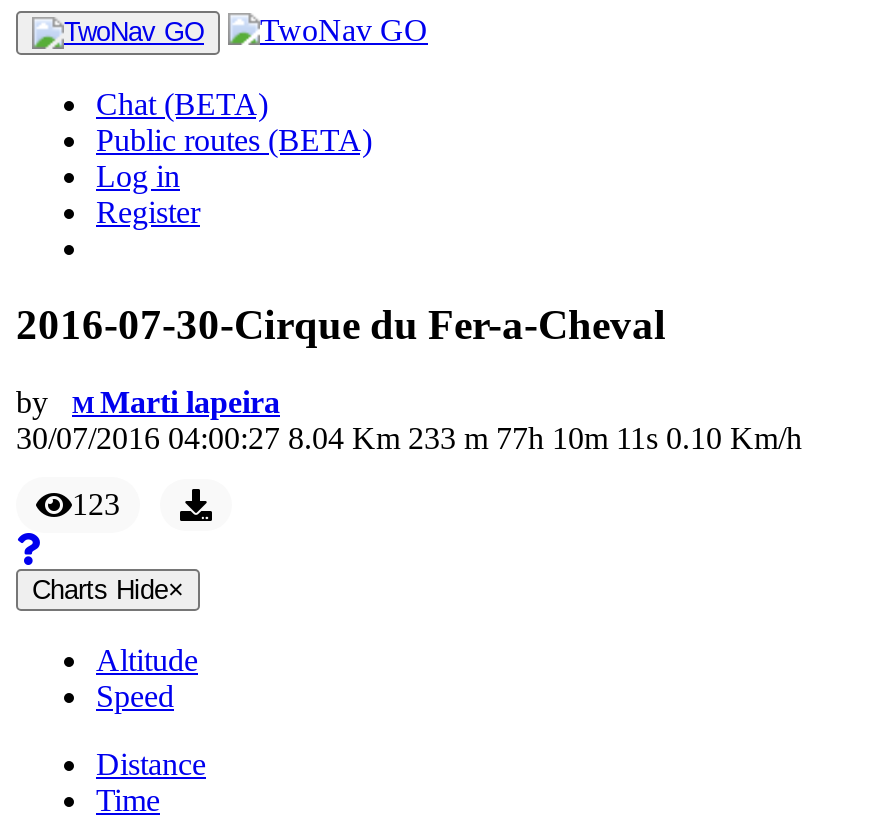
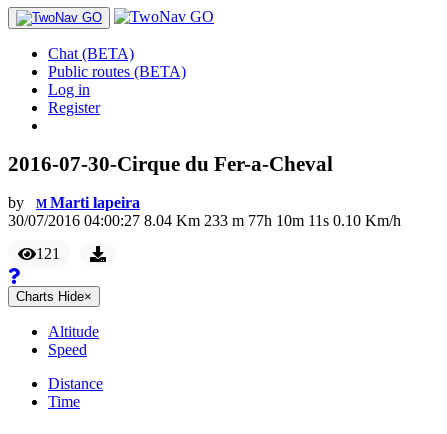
[72,486,120,520] 123 -> [36,244,60,261] 121

